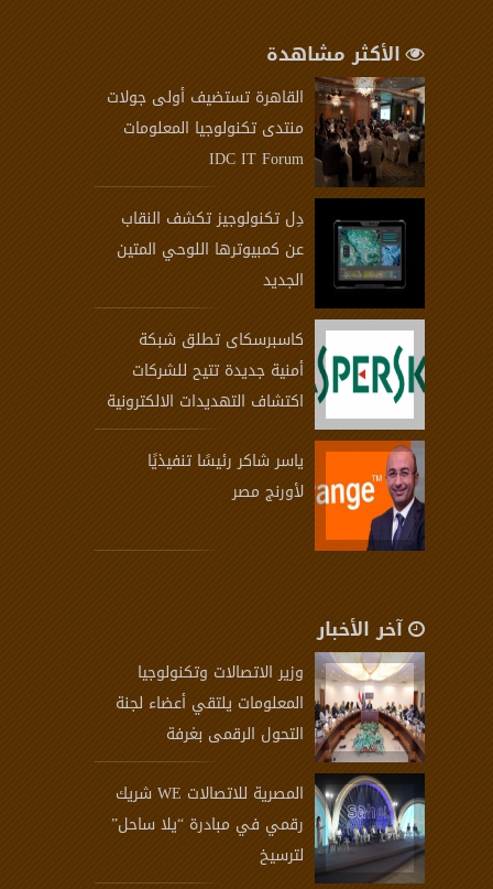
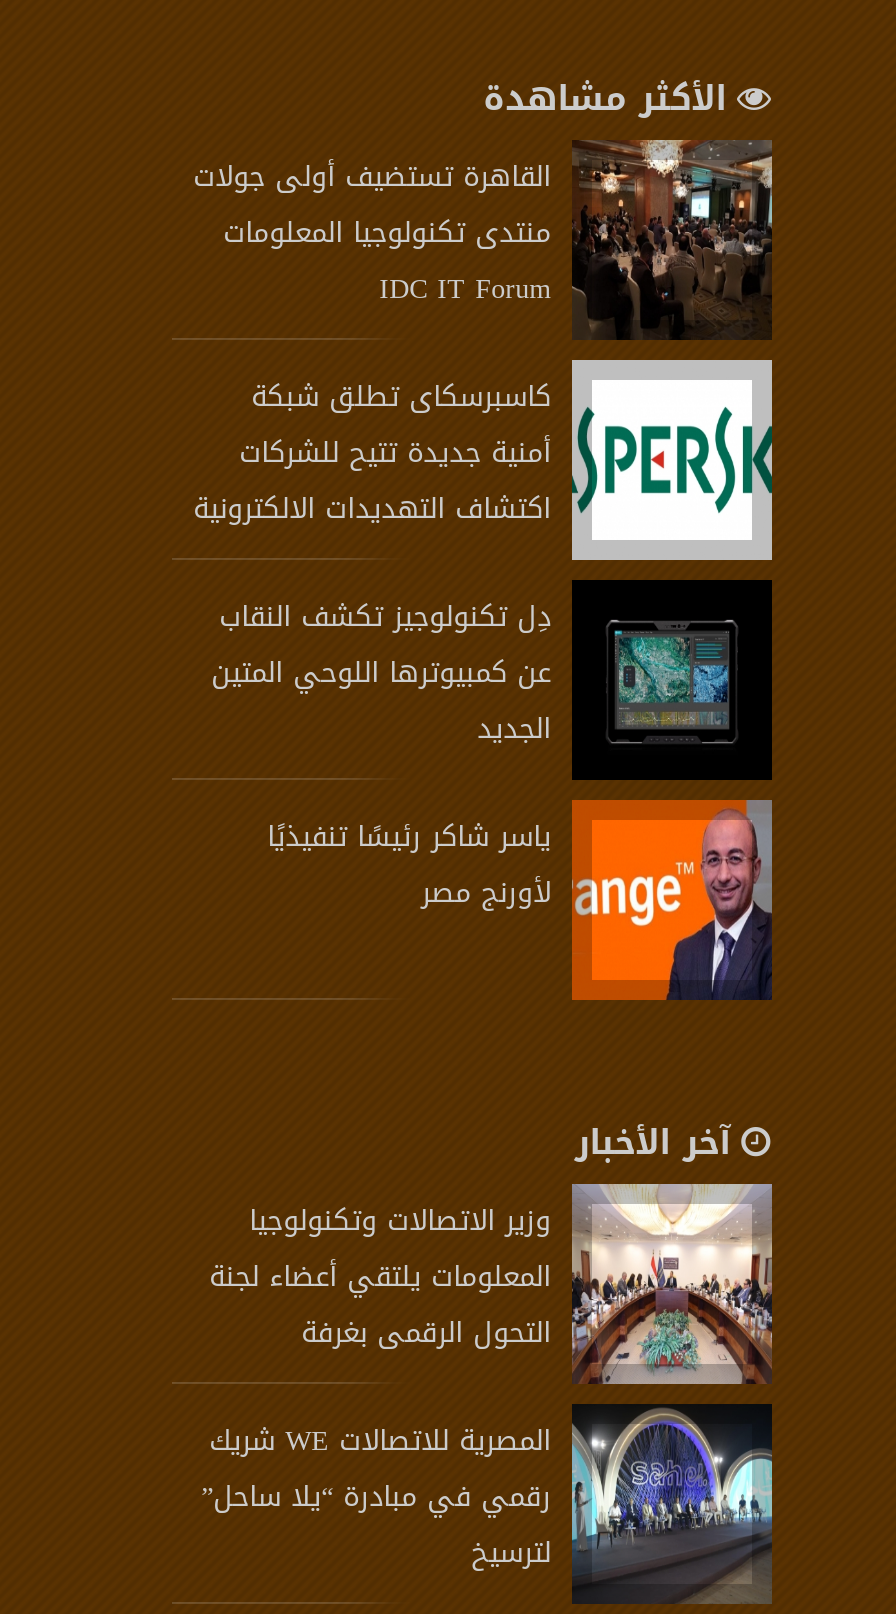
moved [116,204,405,295] -> [211,590,736,756]: [image] | دِل تكنولوجيز تكشف النقاب | عن كمبيوترها اللوحي المتين | الجديد
moved [106,318,426,431] -> [193,358,774,562]: [image] | كاسبرسكاى تطلق شبكة | أمنية جديدة تتيح للشركات | اكتشاف التهديدات الالكترونية

